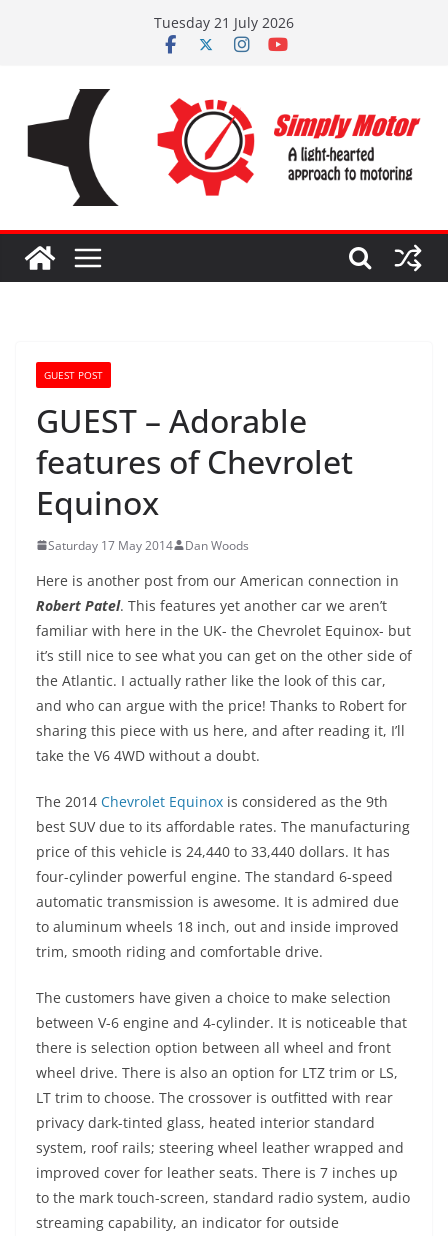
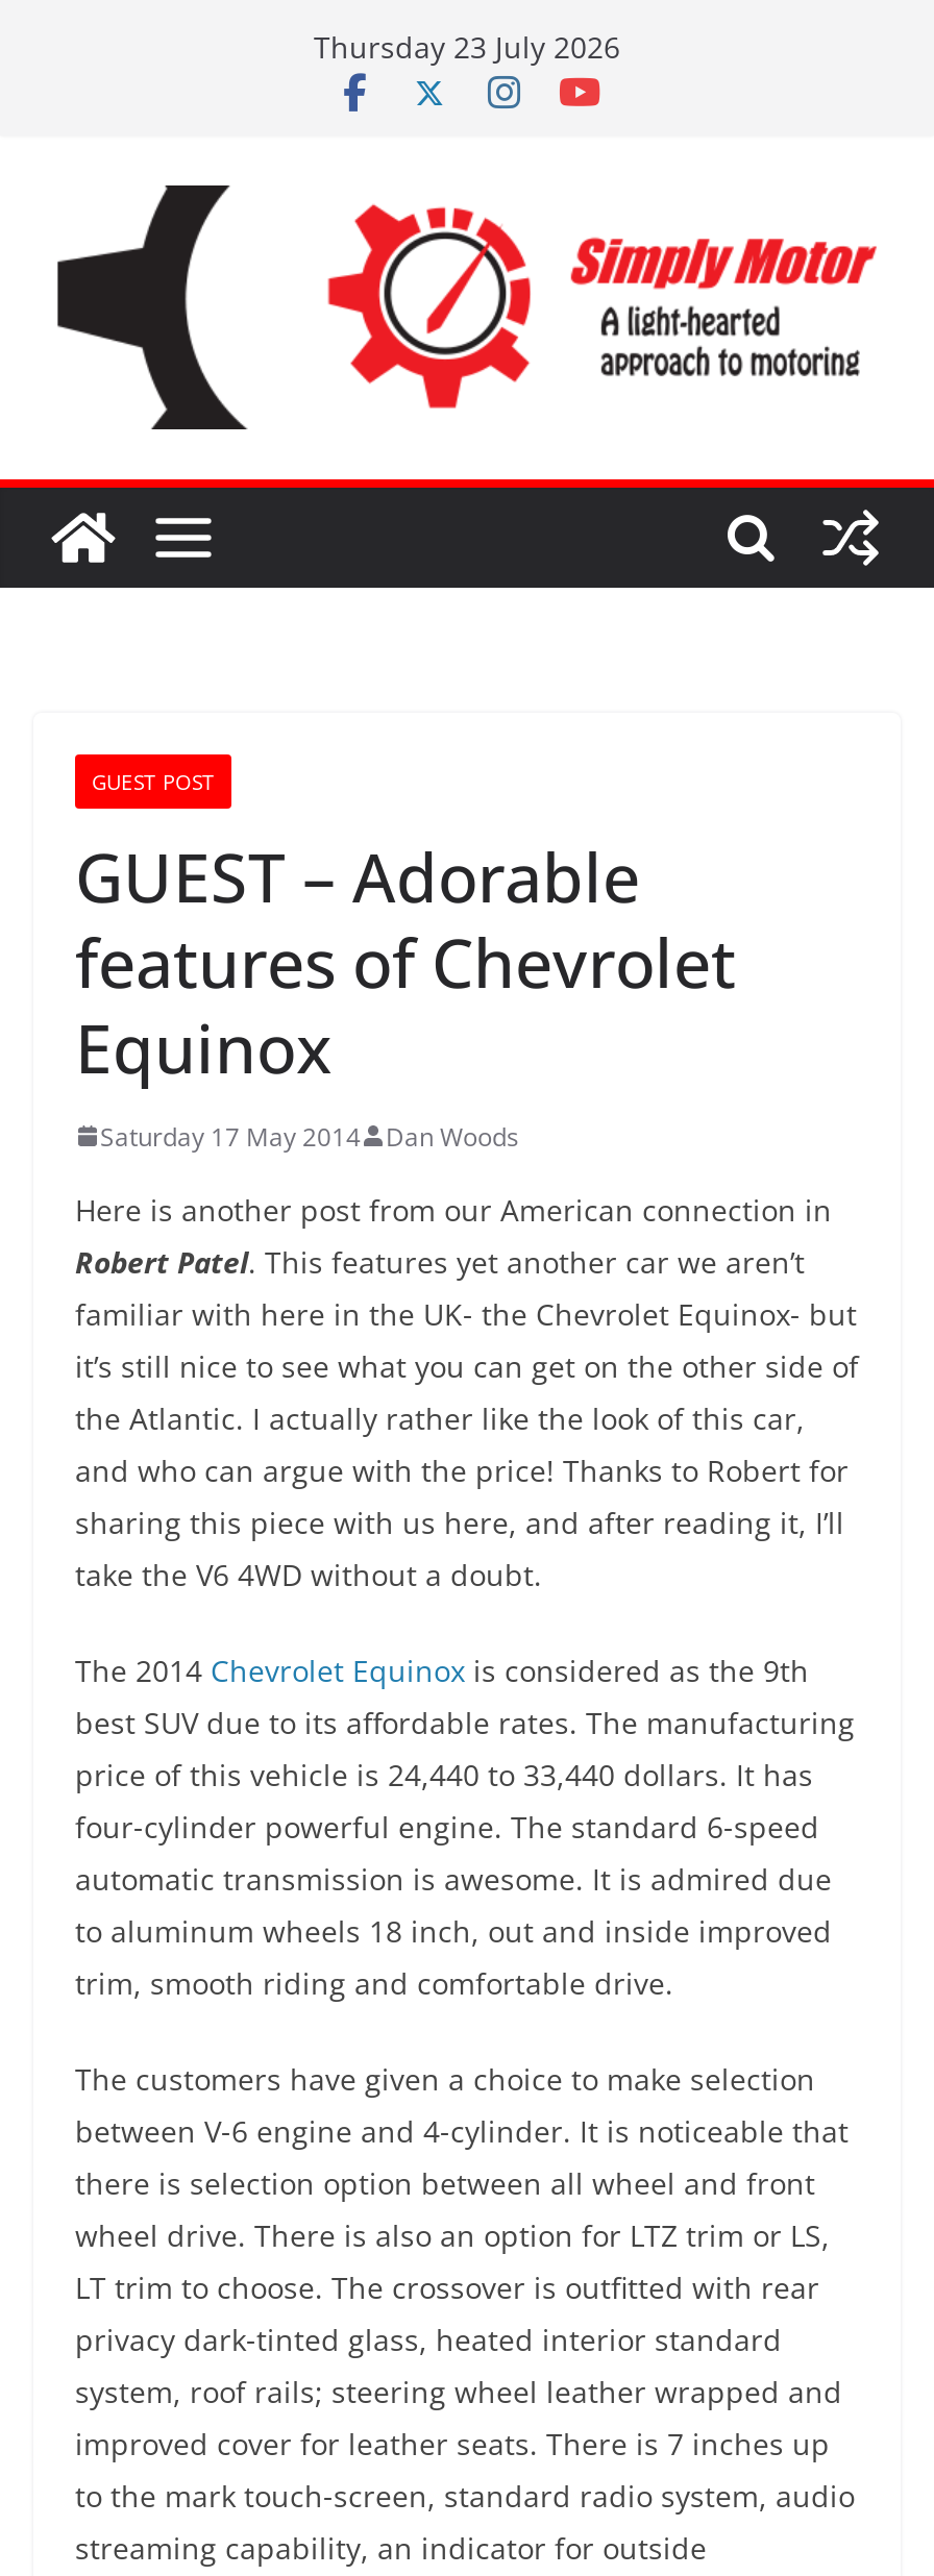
[154,13,294,32] Tuesday 21 July 2026 -> [314,27,620,67] Thursday 23 July 2026

